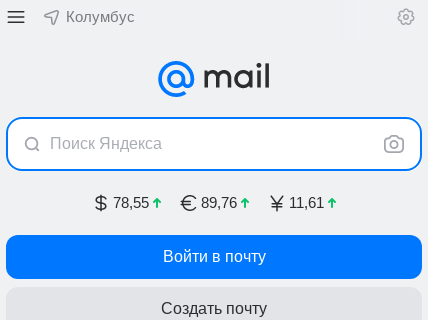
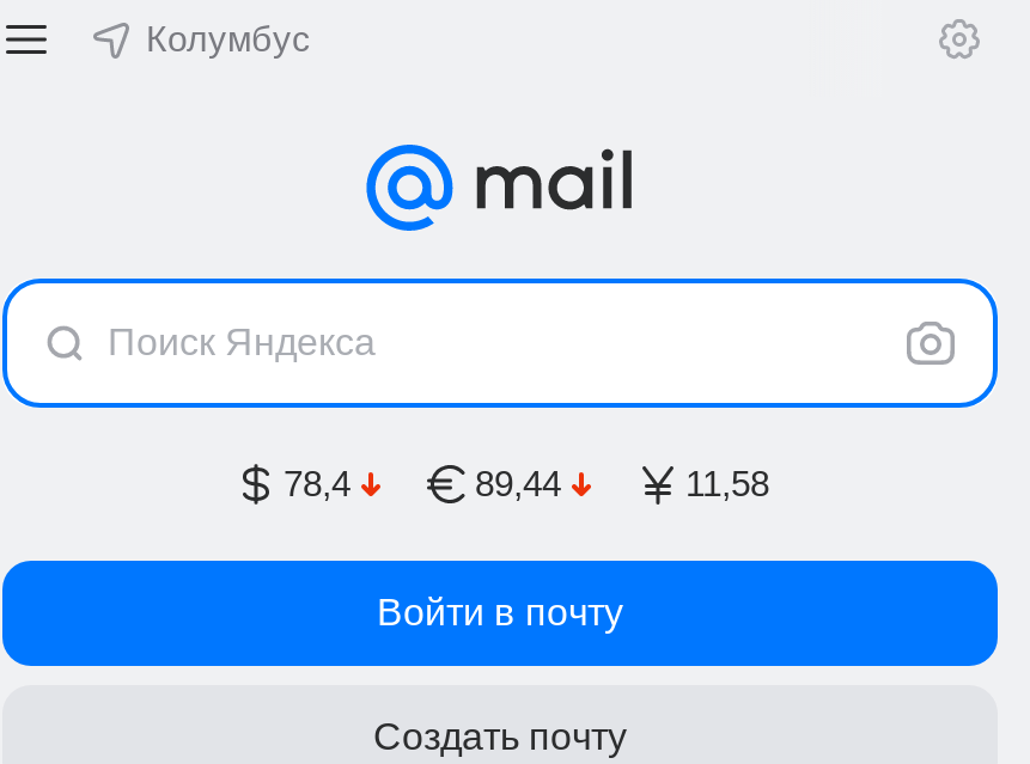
[112,194,148,211] 78,55 -> [284,463,351,503] 78,4
[200,194,236,211] 89,76 -> [475,463,561,503] 89,44
[288,194,323,211] 11,61 -> [685,463,769,503] 11,58

